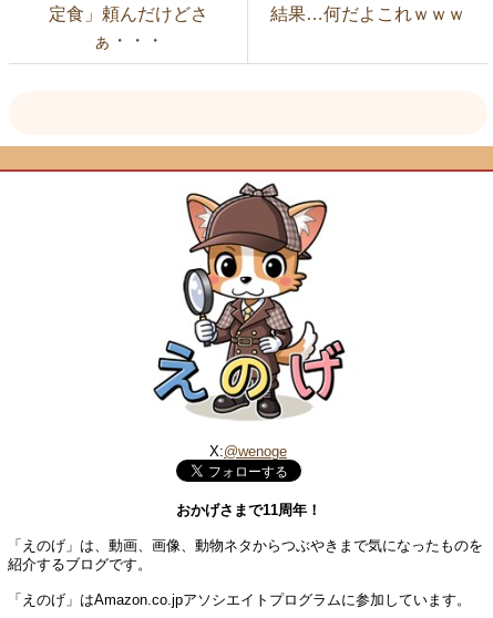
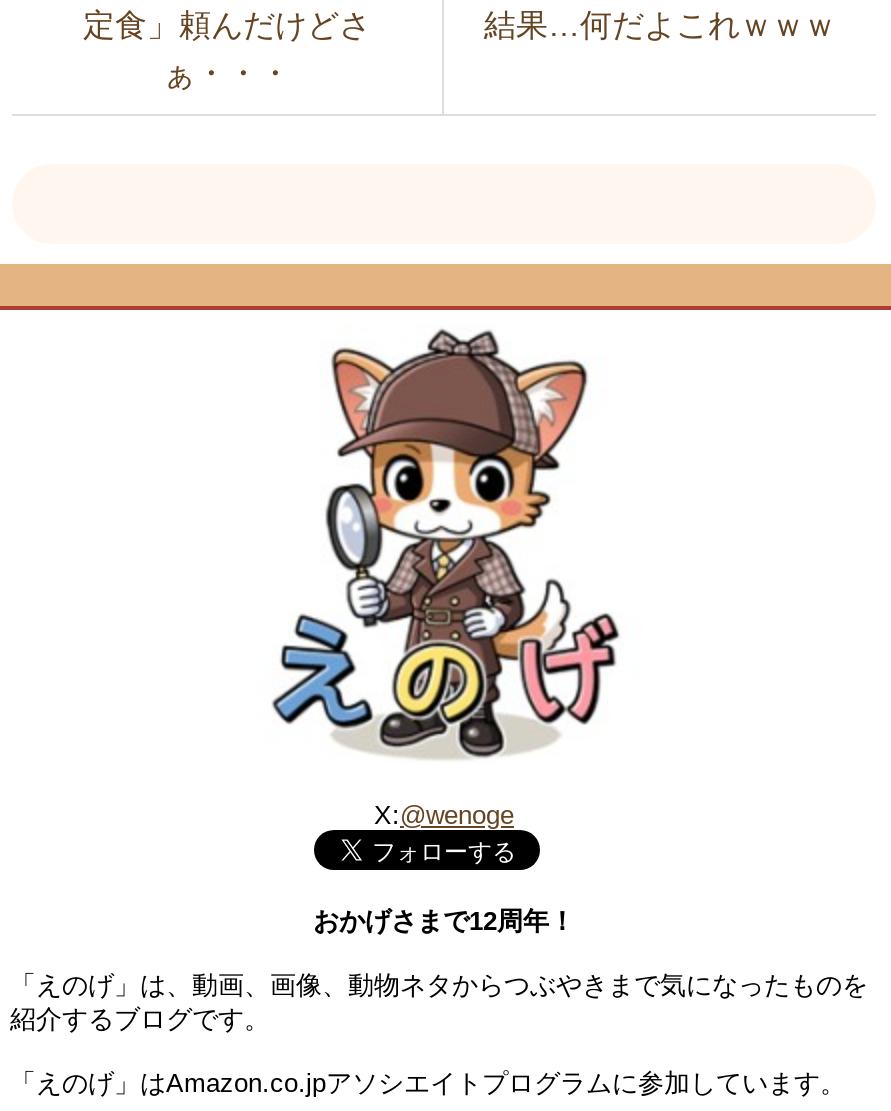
[176,501,321,518] おかげさまで11周年！ -> [313,905,575,935] おかげさまで12周年！

